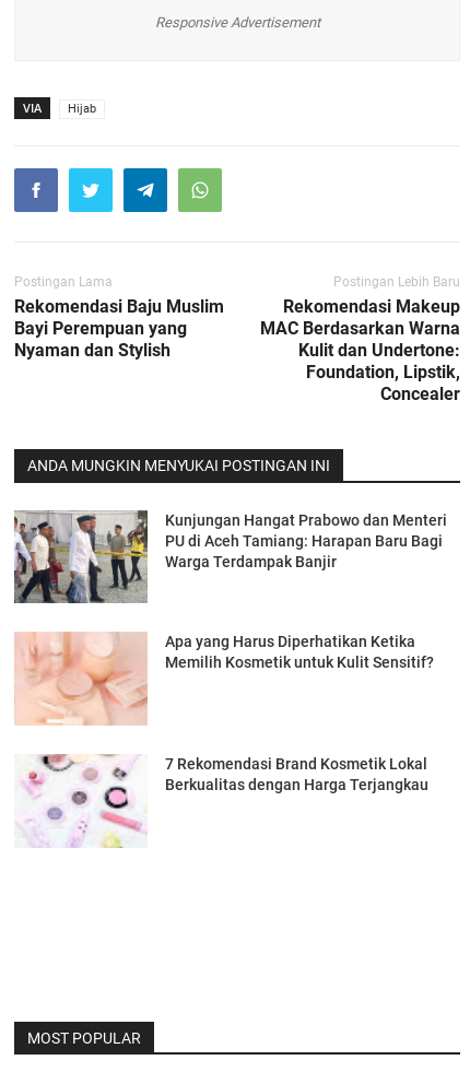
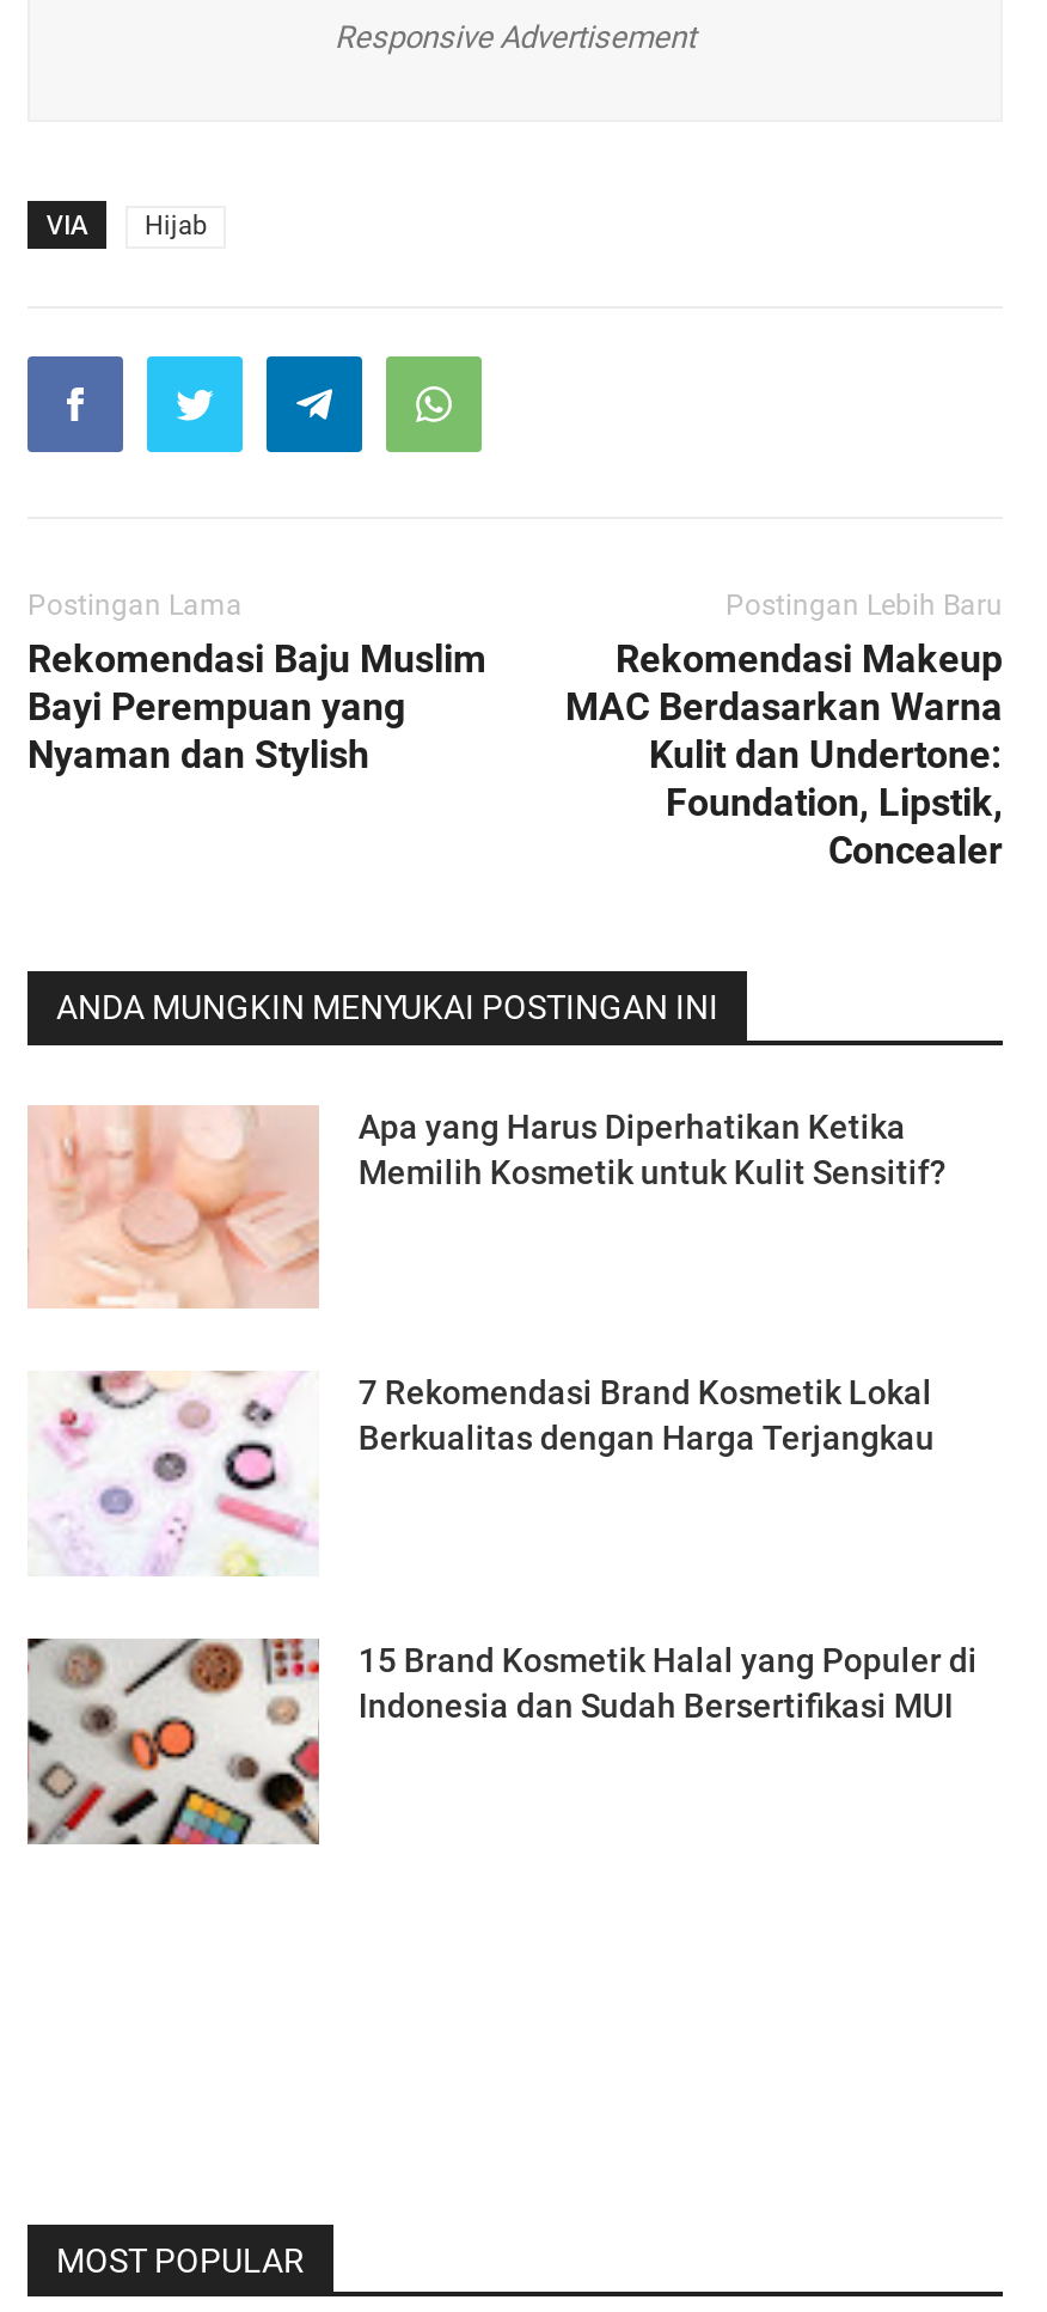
[13,509,447,604] [image] | Kunjungan Hangat Prabowo dan Menteri | PU di Aceh Tamiang: Harapan Baru Bagi | Warga Terdampak Banjir -> none
moved [14,632,434,793] -> [27,1103,946,1458]: [image] | Apa yang Harus Diperhatikan Ketika | Memilih Kosmetik untuk Kulit Sensitif? | 7 Rekomendasi Brand Kosmetik Lokal | Berkualitas dengan Harga Terjangkau
moved [14,753,149,849] -> [27,1368,322,1579]: [image]
none -> [25,1636,977,1847] [image] | 15 Brand Kosmetik Halal yang Populer di | Indonesia dan Sudah Bersertifikasi MUI

